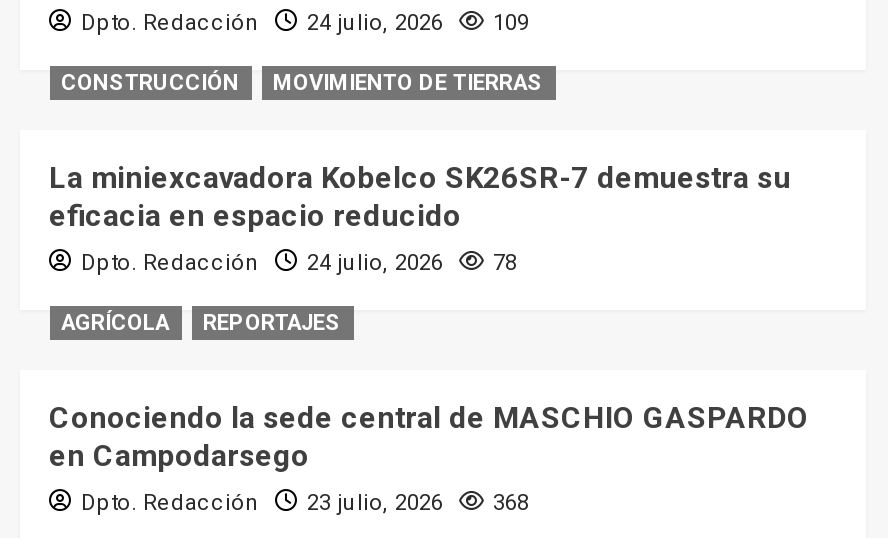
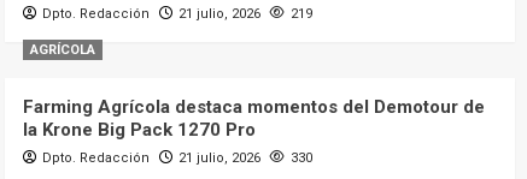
[49,10,791,276] 24 julio, 2026 | 109 | CONSTRUCCIÓN | MOVIMIENTO DE TIERRAS | La miniexcavadora Kobelco SK26SR-7 demuestra su | eficacia en espacio reducido | Dpto. Redacción | 24 julio, 2026 | 78 -> [178,6,312,22] 21 julio, 2026 | 219
[49,310,809,474] REPORTAJES | Conociendo la sede central de MASCHIO GASPARDO | en Campodarsego -> [22,96,484,141] Farming Agrícola destaca momentos del Demotour de | la Krone Big Pack 1270 Pro
[307,490,529,516] 23 julio, 2026 | 368 -> [178,150,312,166] 21 julio, 2026 | 330

